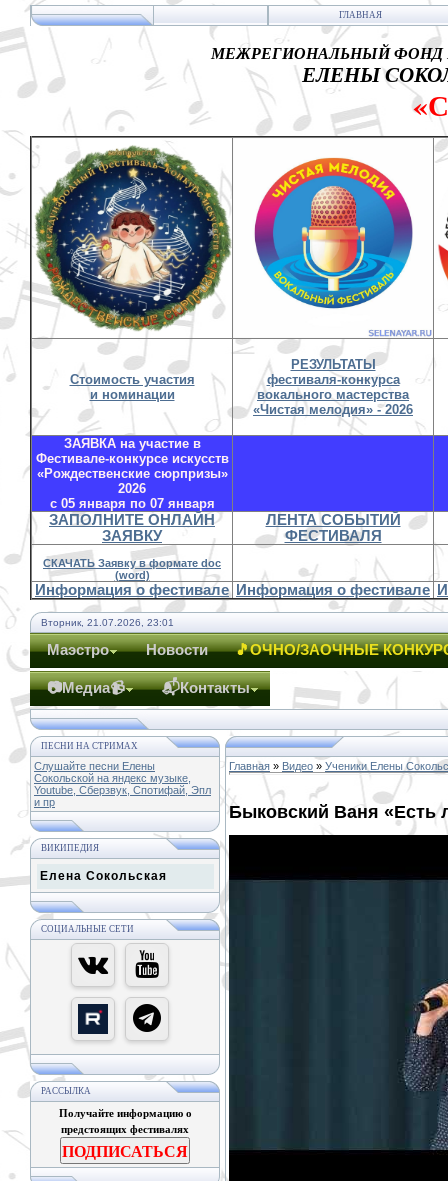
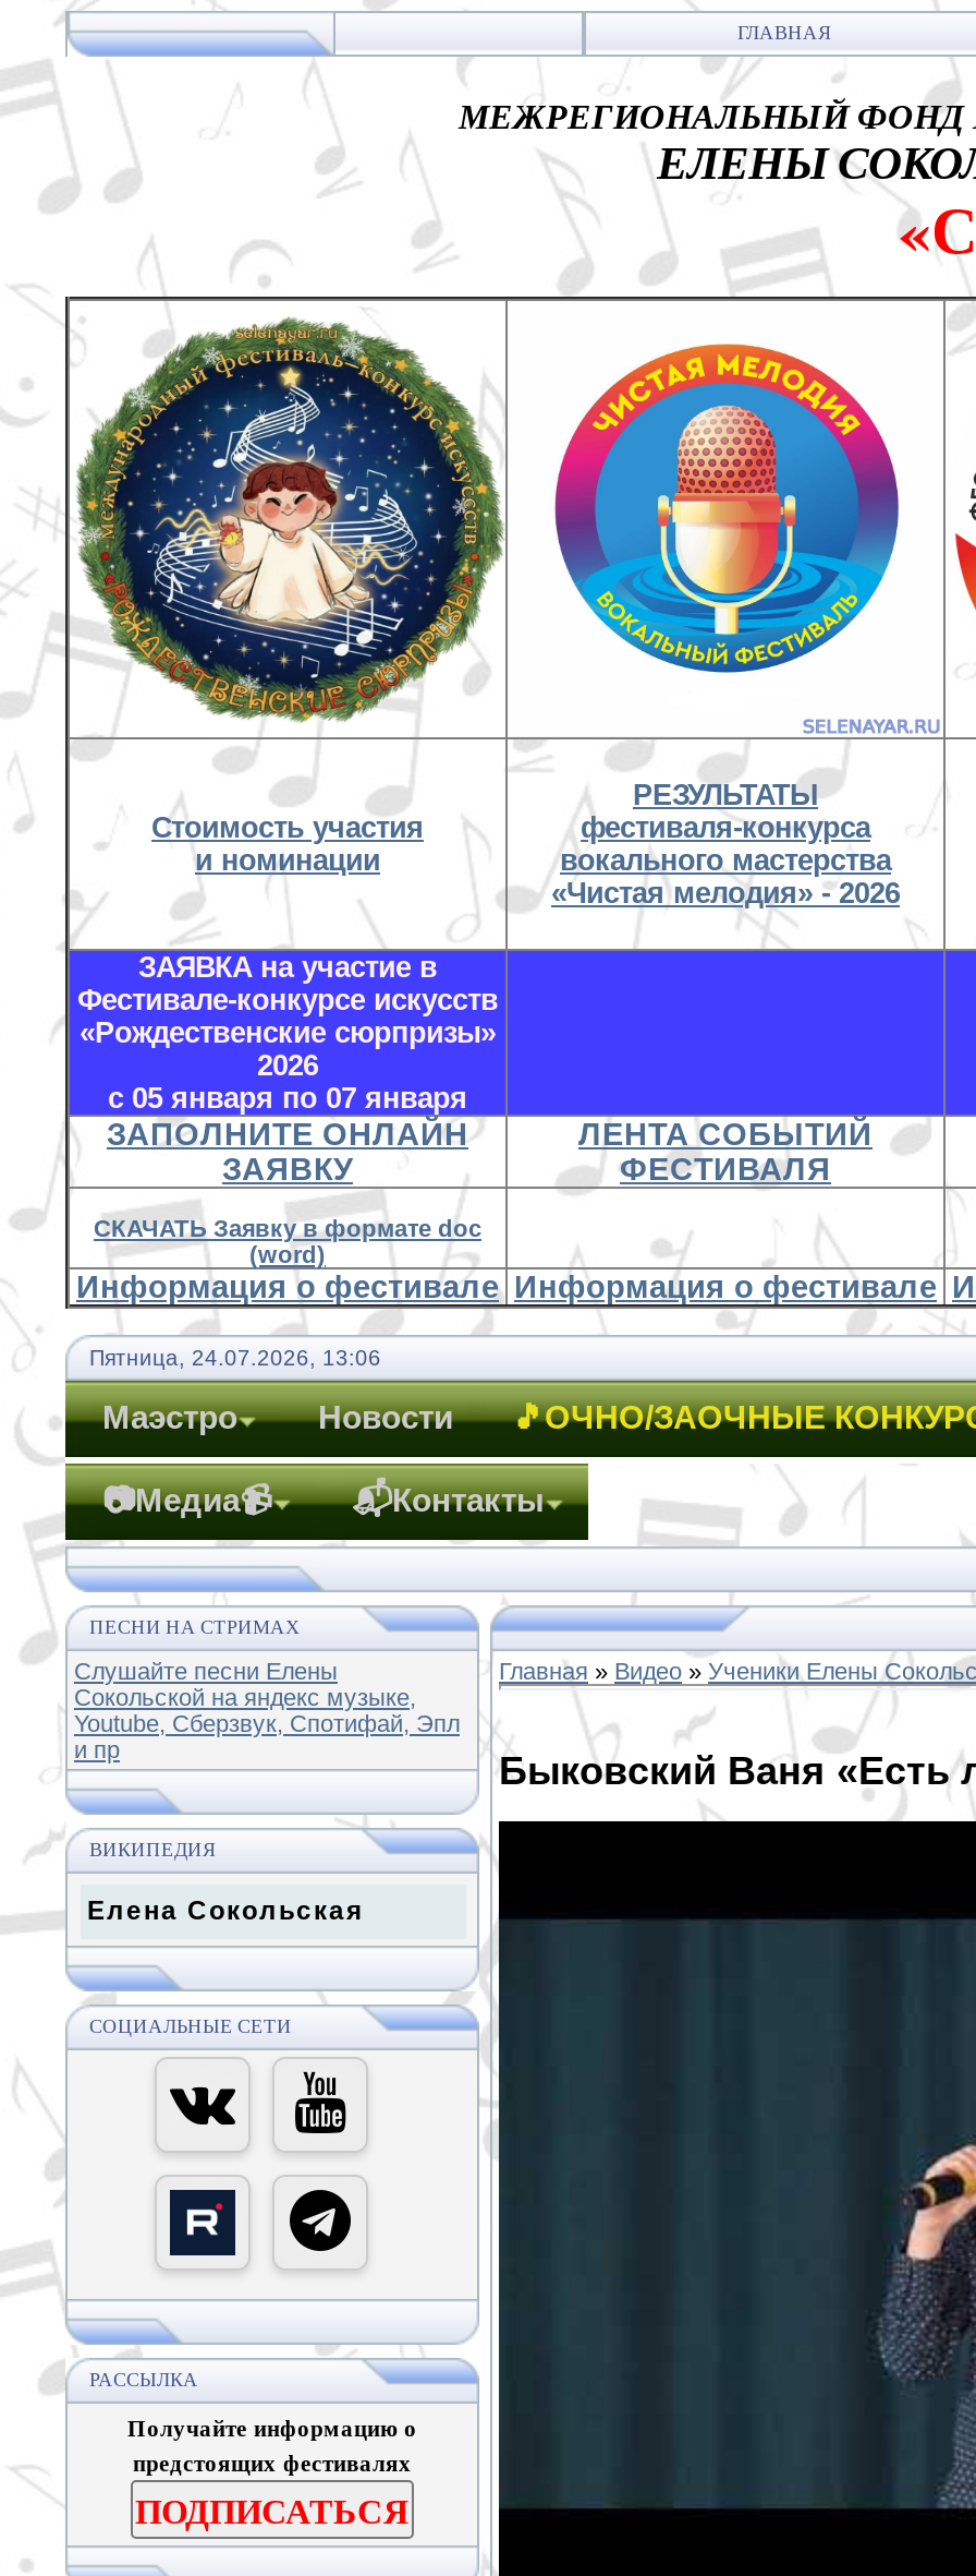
[41,617,174,628] Вторник, 21.07.2026, 23:01 -> [89,1346,381,1370] Пятница, 24.07.2026, 13:06

